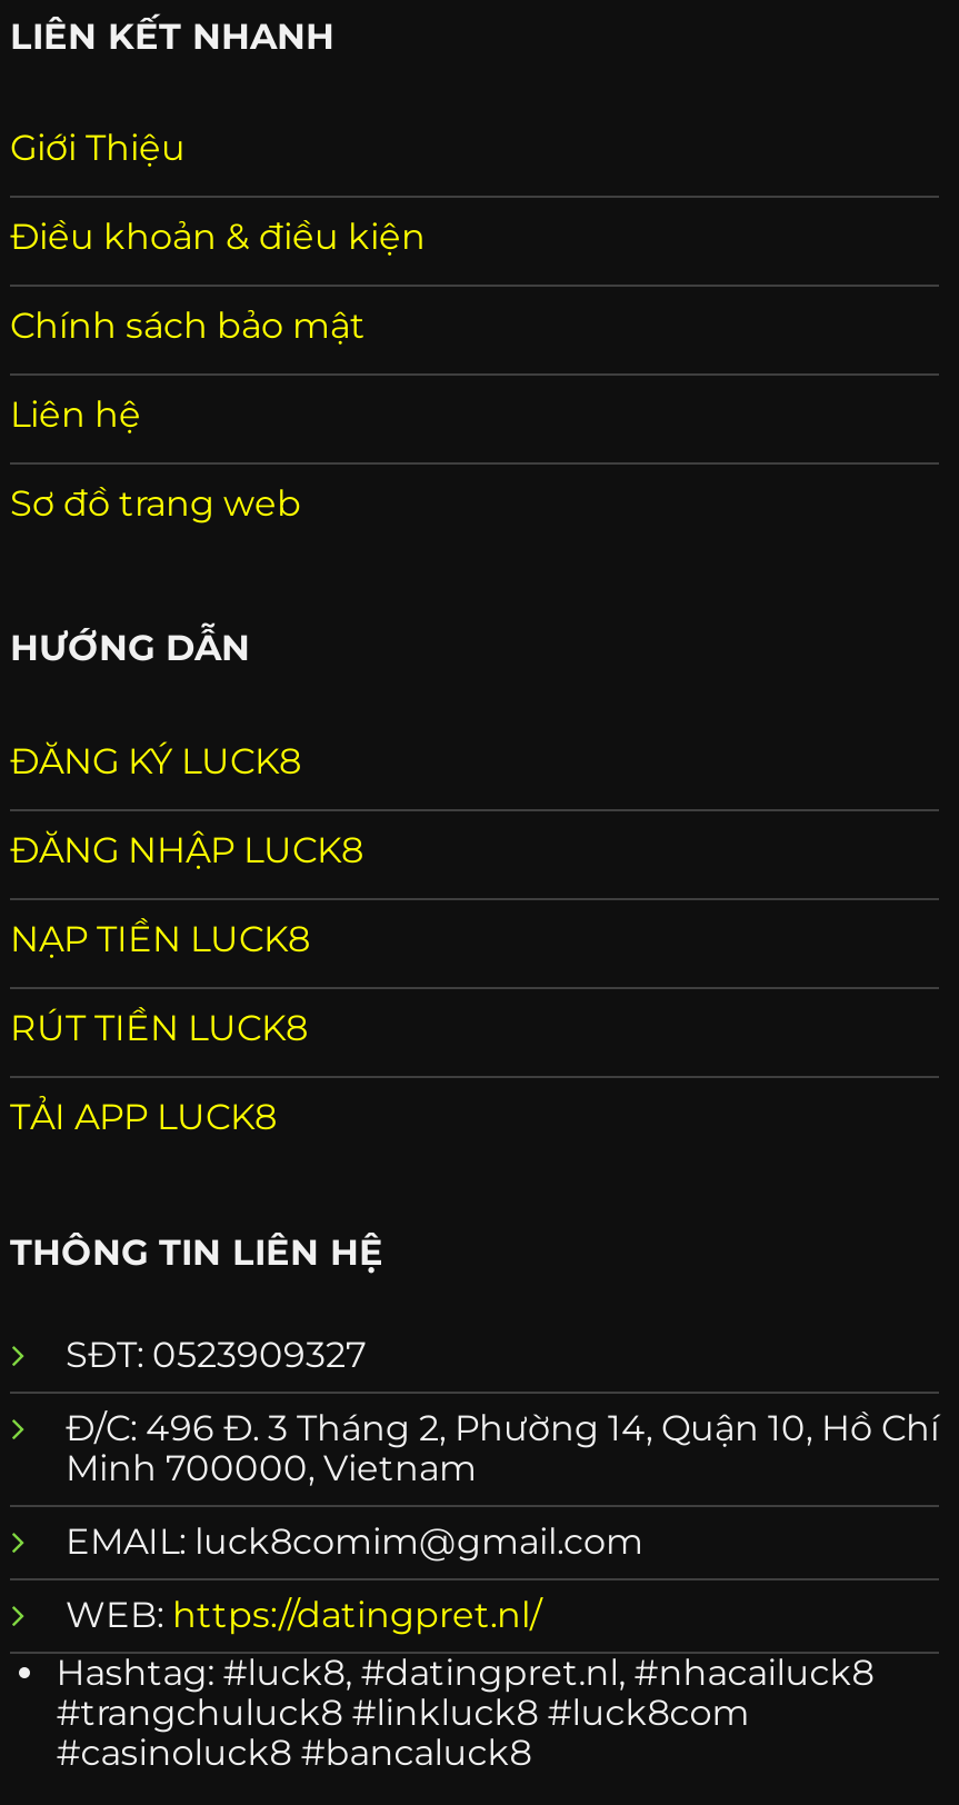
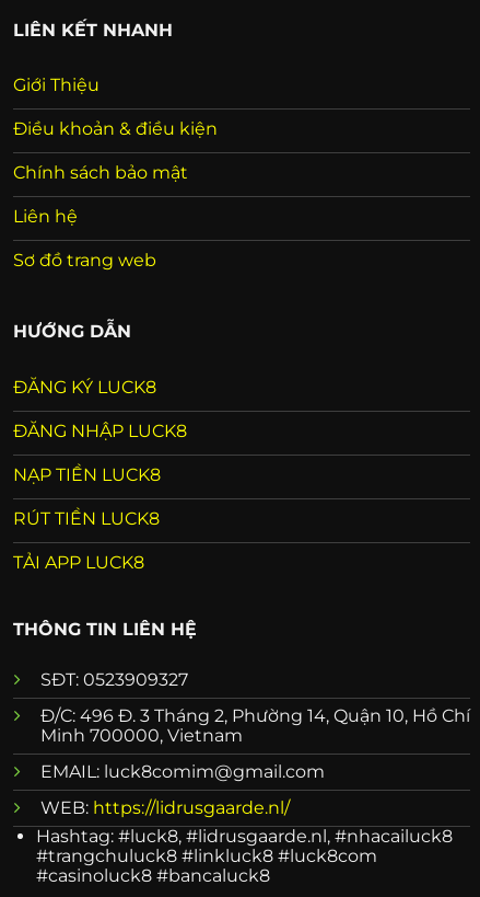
[66,1594,541,1636] WEB: https://datingpret.nl/ -> [40,797,290,818] WEB: https://lidrusgaarde.nl/
[56,1652,874,1694] Hashtag: #luck8, #datingpret.nl, #nhacailuck8 -> [36,826,452,847] Hashtag: #luck8, #lidrusgaarde.nl, #nhacailuck8

